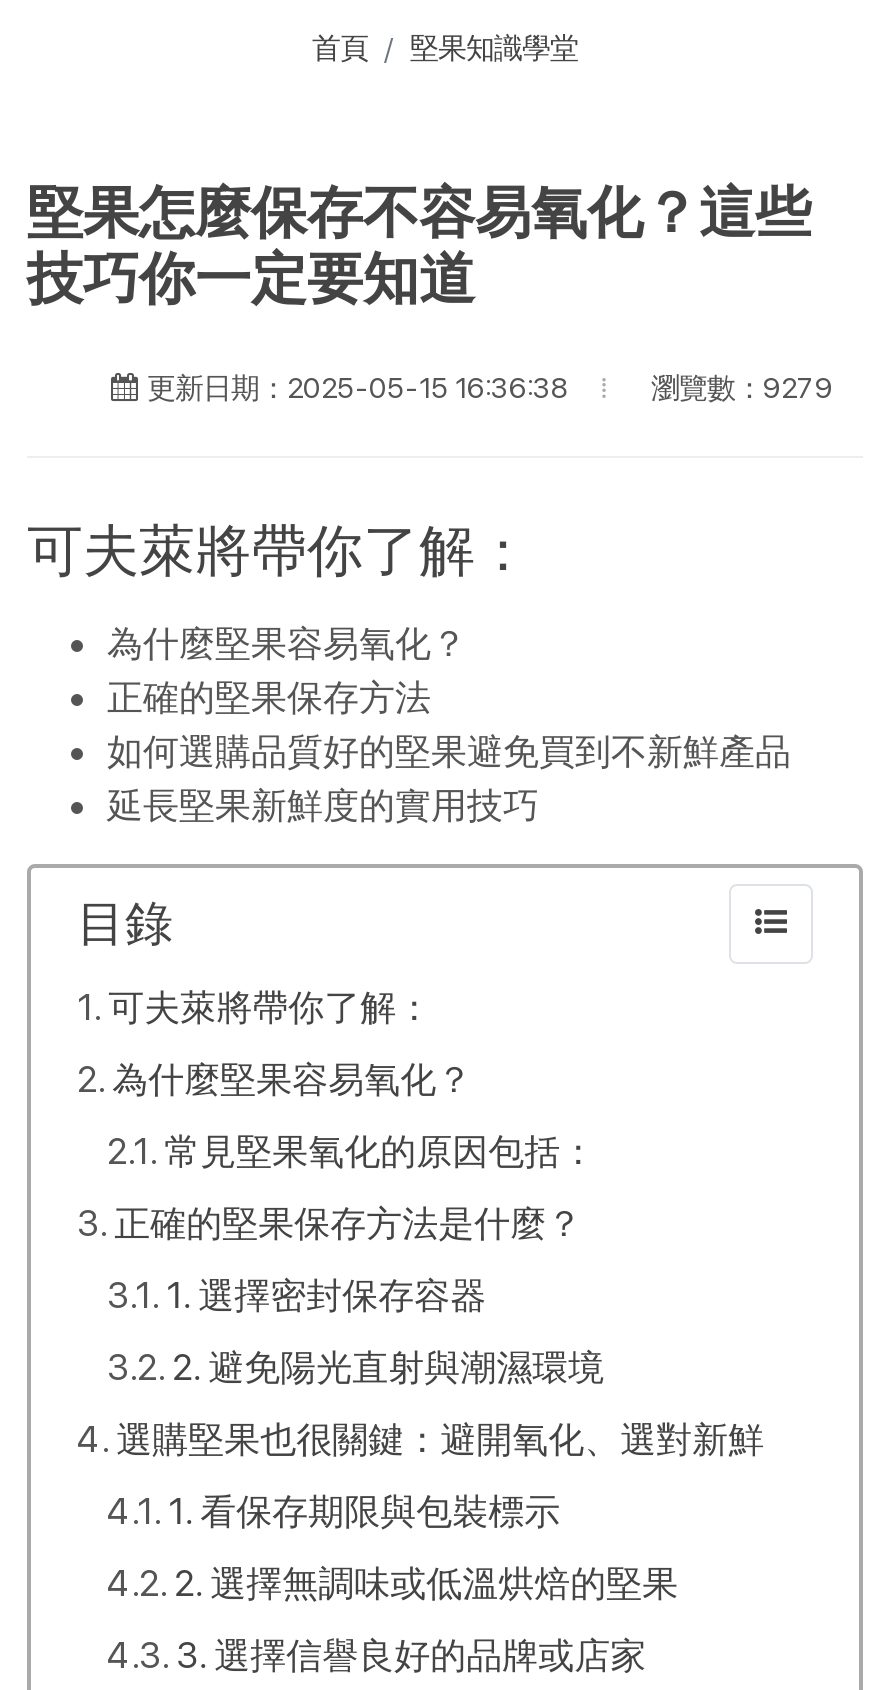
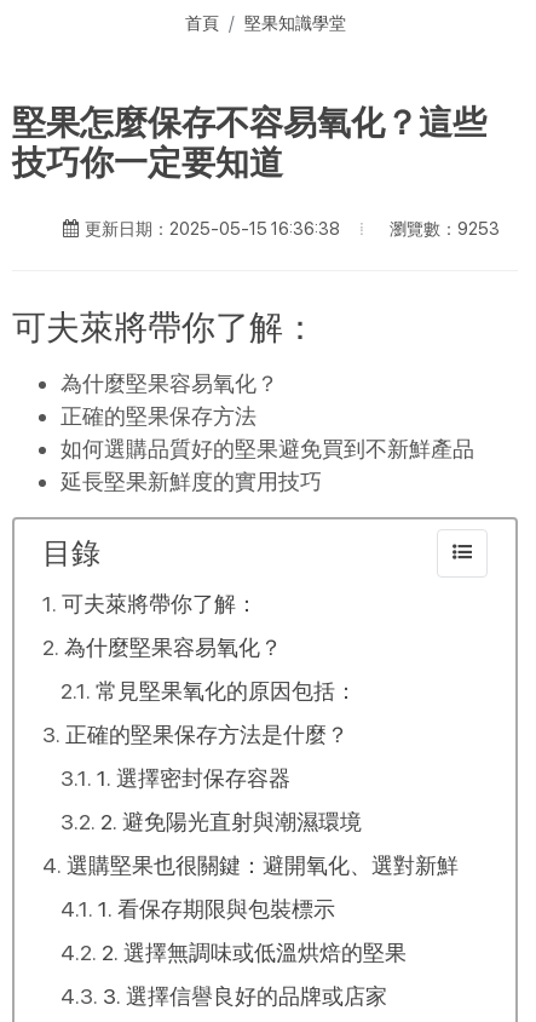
[651,369,833,403] 瀏覽數：9279 -> [390,217,500,238] 瀏覽數：9253

